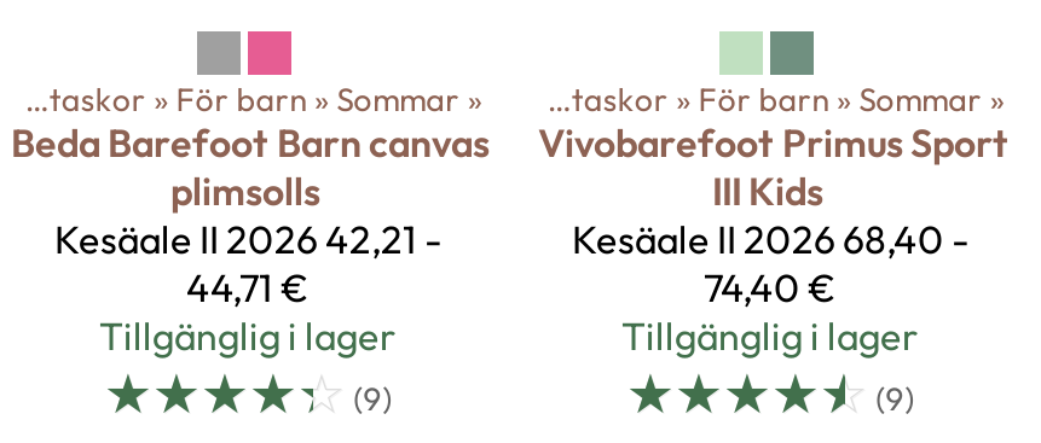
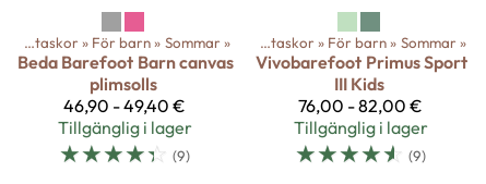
[54,215,441,311] Kesäale II 2026 42,21 - | 44,71 € -> [63,95,186,116] 46,90 - 49,40 €
[572,215,968,311] Kesäale II 2026 68,40 - | 74,40 € -> [298,95,423,116] 76,00 - 82,00 €

